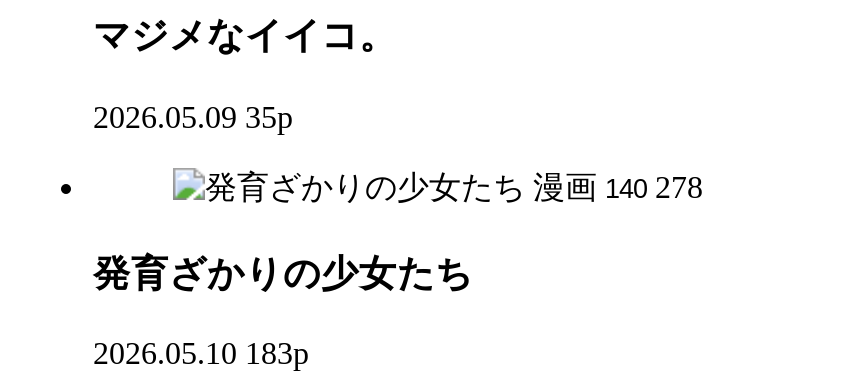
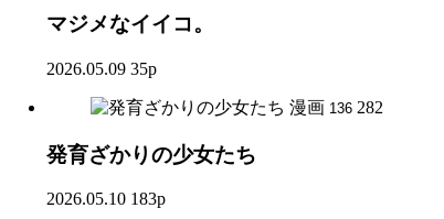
[533,170,703,204] 漫画 140 278 -> [289,98,383,116] 漫画 136 282

